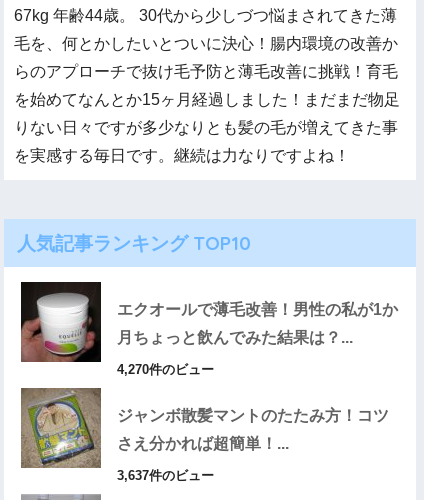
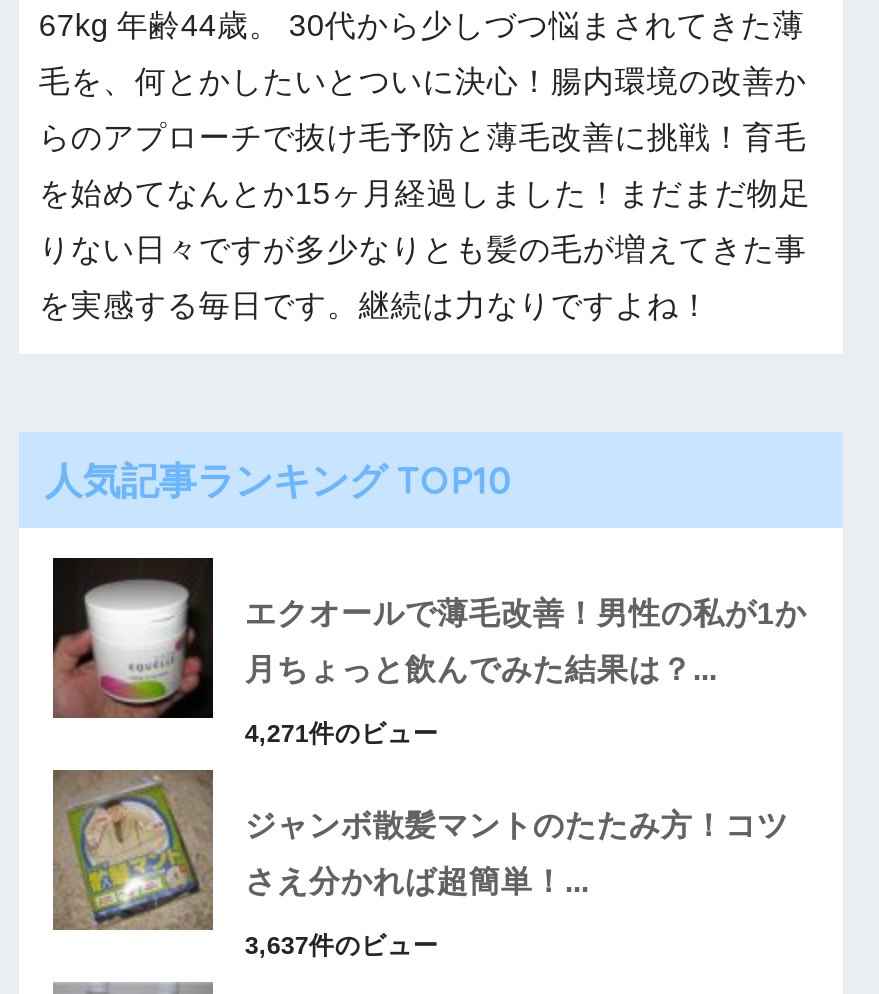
[117,363,214,377] 4,270件のビュー -> [245,721,439,749] 4,271件のビュー

